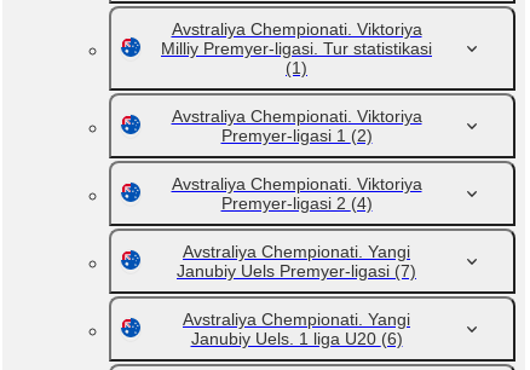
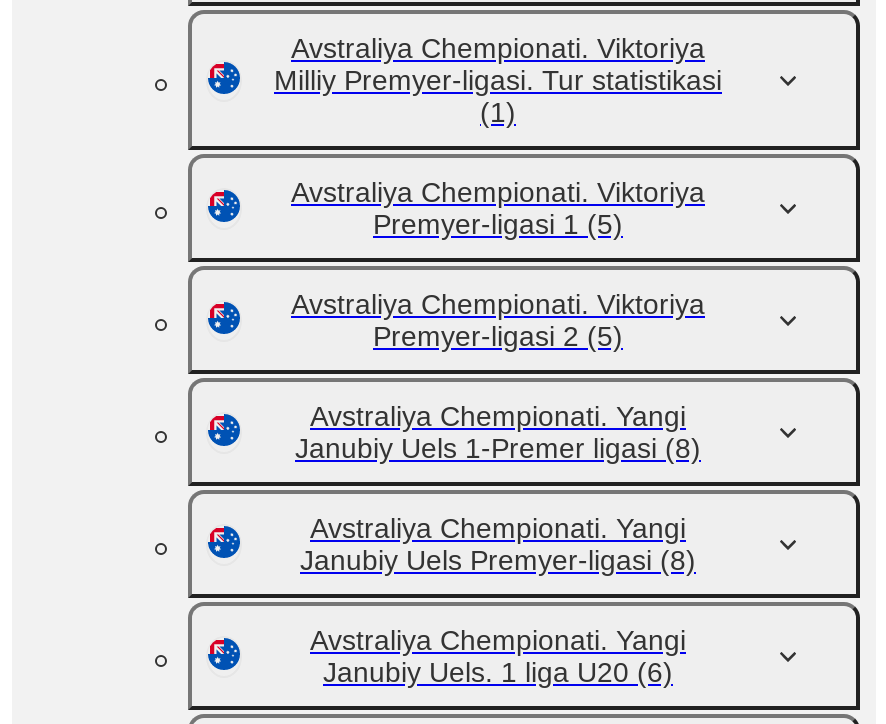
[221,126,372,145] Premyer-ligasi 1 (2) -> [373,208,623,240] Premyer-ligasi 1 (5)
[221,193,372,213] Premyer-ligasi 2 (4) -> [373,320,623,352] Premyer-ligasi 2 (5)
[177,261,416,281] Janubiy Uels Premyer-ligasi (7) -> [295,432,701,576] Janubiy Uels 1-Premer ligasi (8) | Avstraliya Chempionati. Yangi | Janubiy Uels Premyer-ligasi (8)

